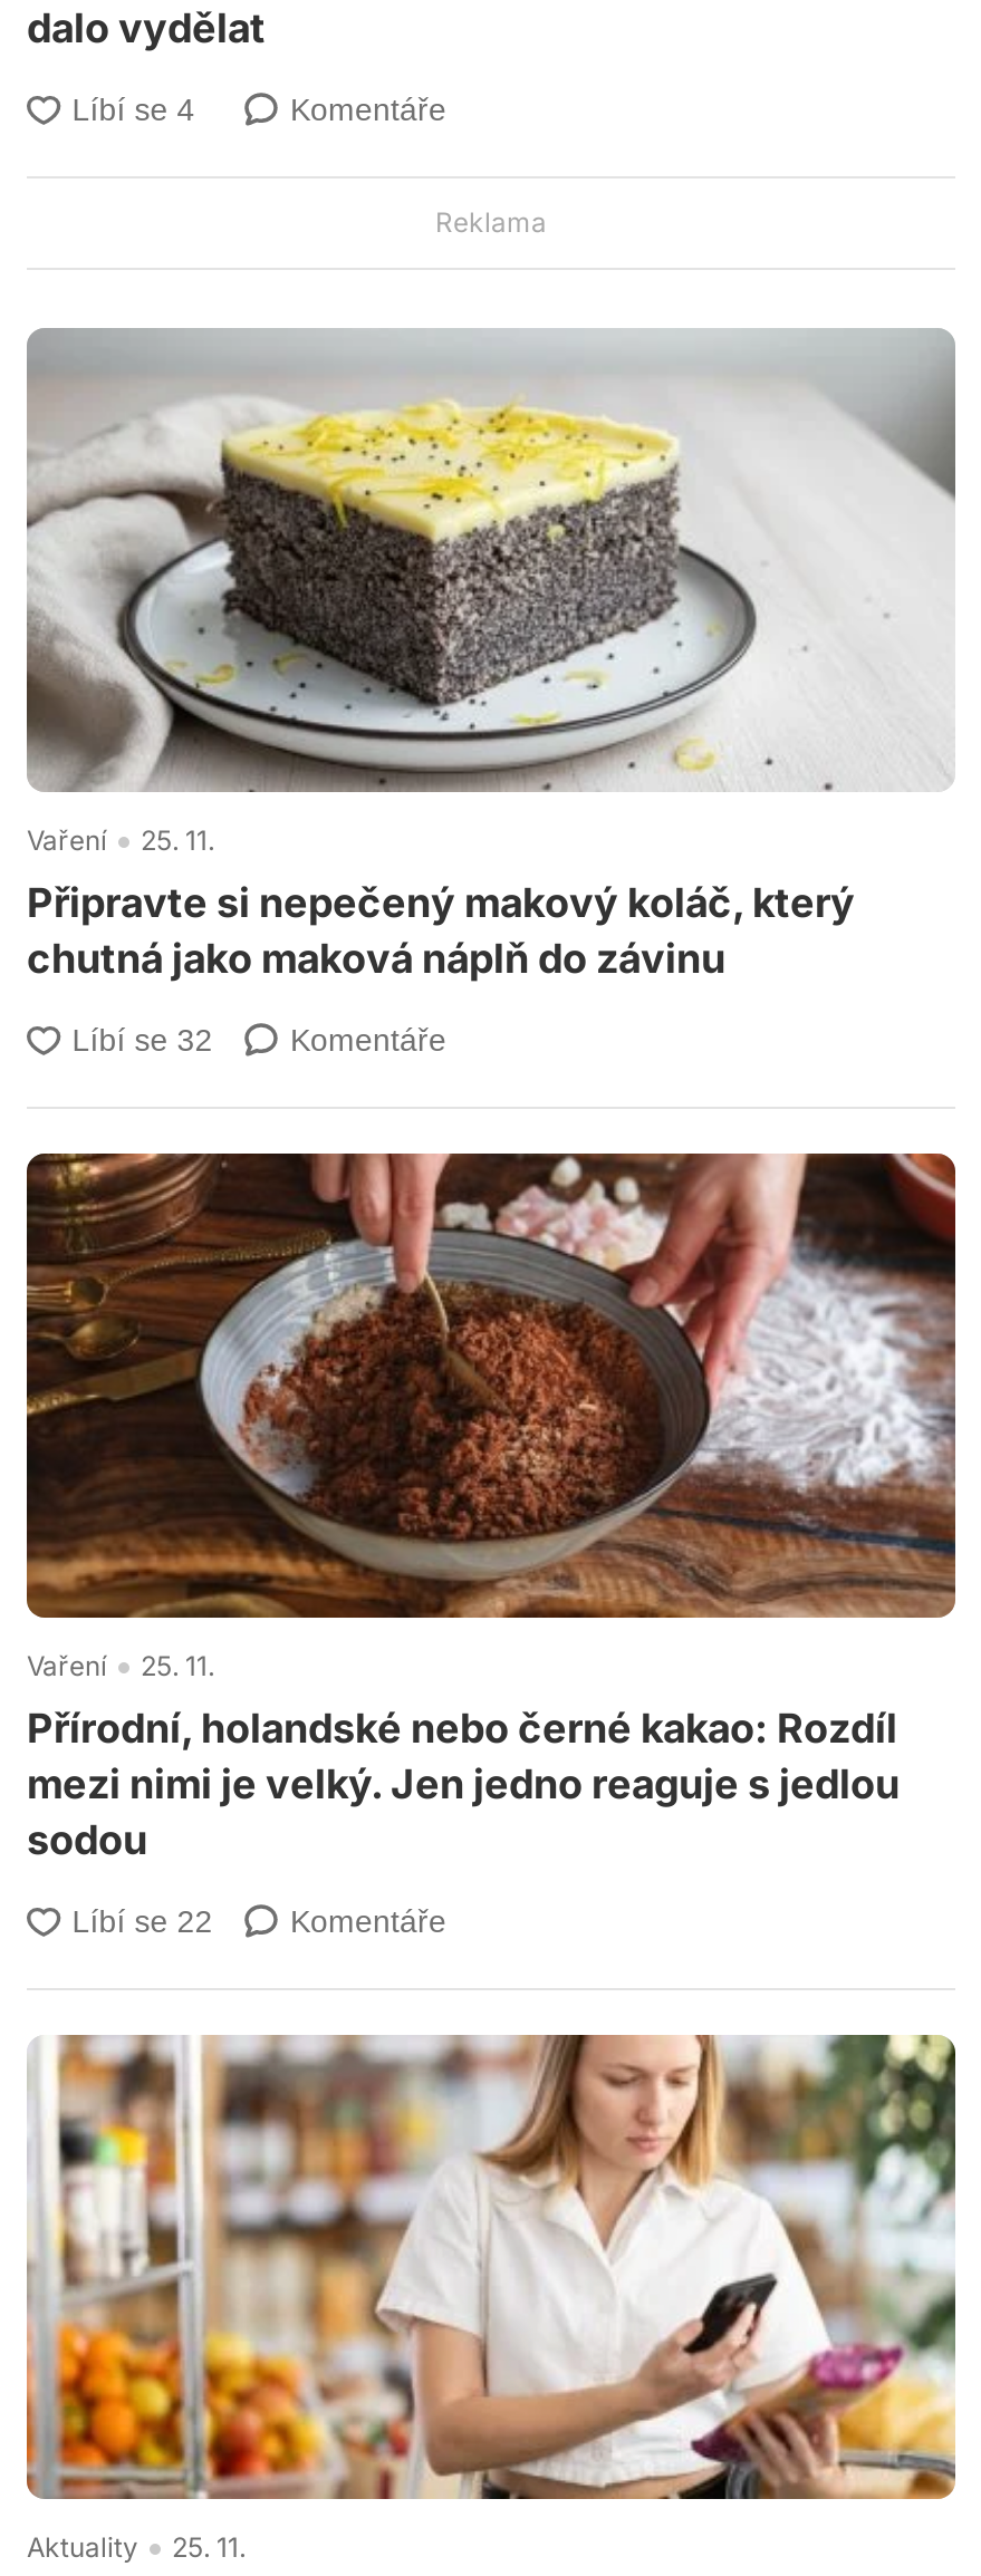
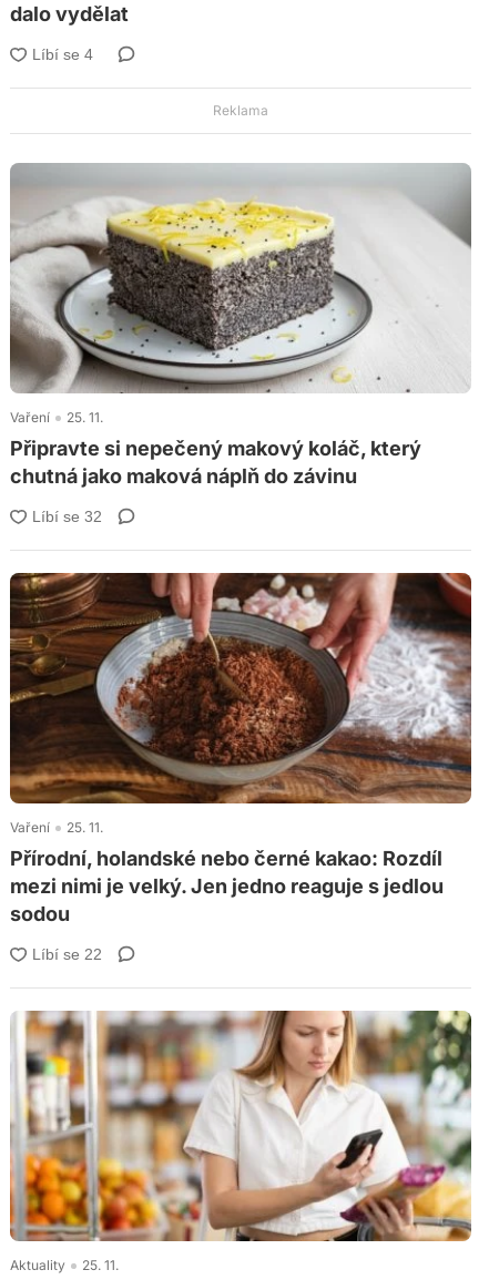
[290,92,446,128] Komentáře -> none
[290,1023,446,1059] Komentáře -> none
[290,1904,446,1940] Komentáře -> none

